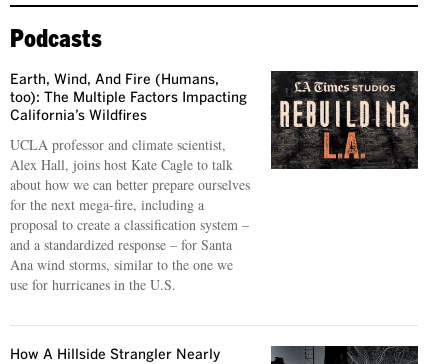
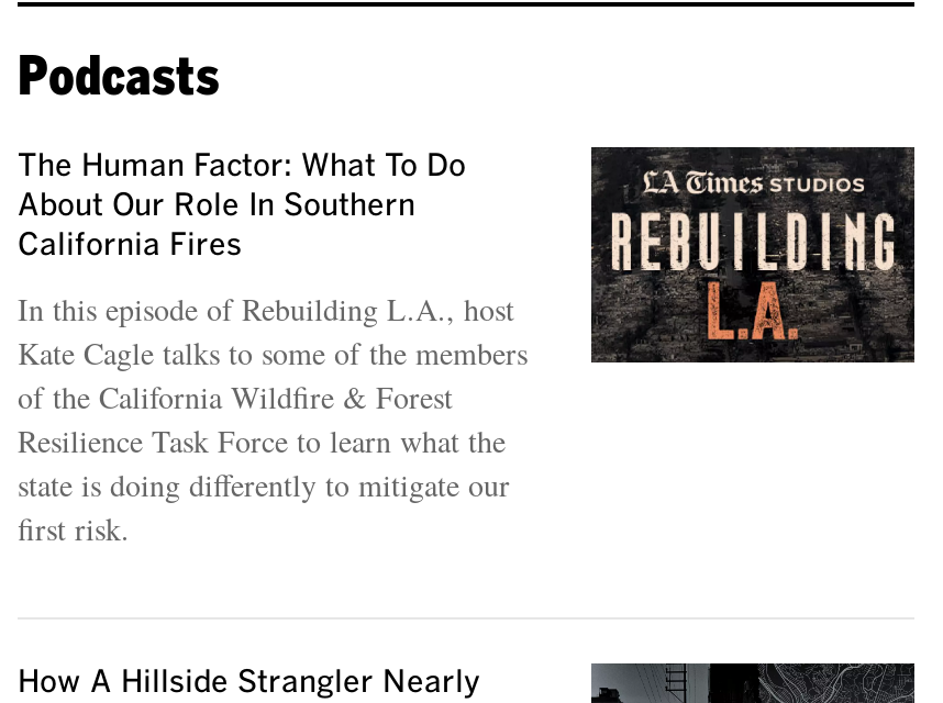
[10,73,247,123] Earth, Wind, And Fire (Humans, | too): The Multiple Factors Impacting | California’s Wildfires -> [18,152,466,261] The Human Factor: What To Do | About Our Role In Southern | California Fires
[10,135,250,294] UCLA professor and climate scientist, | Alex Hall, joins host Kate Cagle to talk | about how we can better prepare ourselves | for the next mega-fire, including a | proposal to create a classification system – | and a standardized response – for Santa | Ana wind storms, similar to the one we | use for hurricanes in the U.S. -> [18,288,528,549] In this episode of Rebuilding L.A., host | Kate Cagle talks to some of the members | of the California Wildfire & Forest | Resilience Task Force to learn what the | state is doing differently to mitigate our | first risk.

